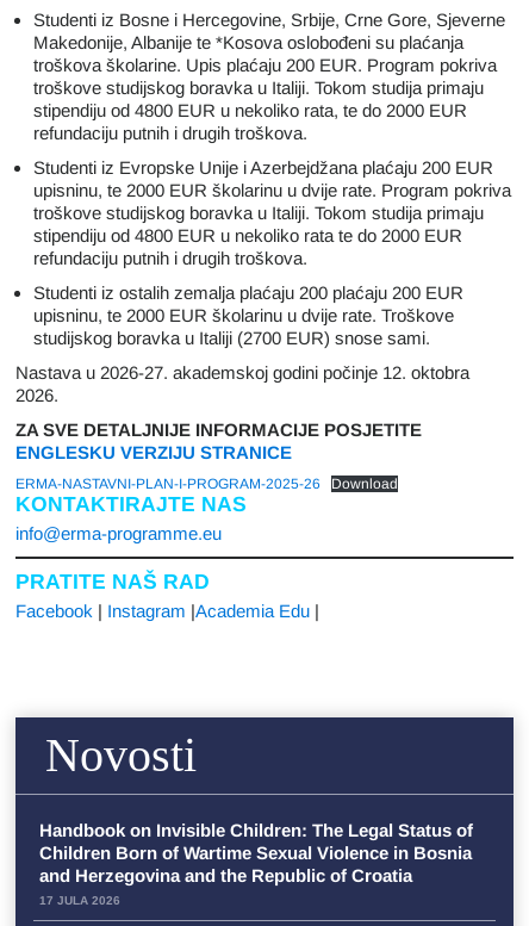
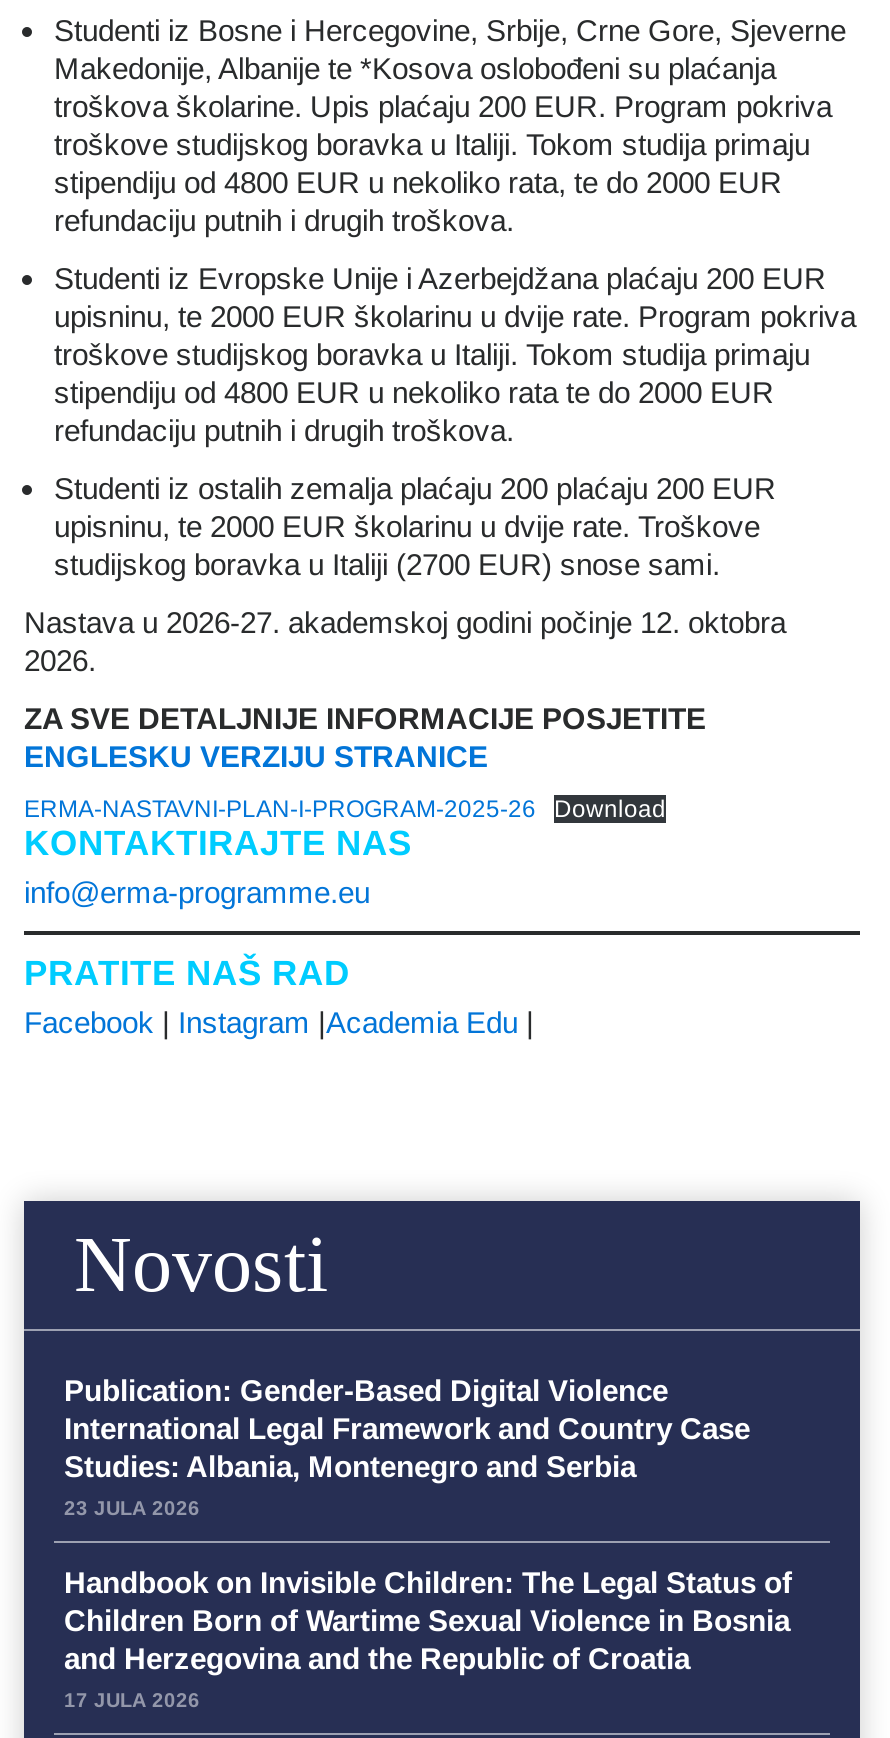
none -> [64,1374,750,1520] Publication: Gender-Based Digital Violence | International Legal Framework and Country Case | Studies: Albania, Montenegro and Serbia | 23 JULA 2026

